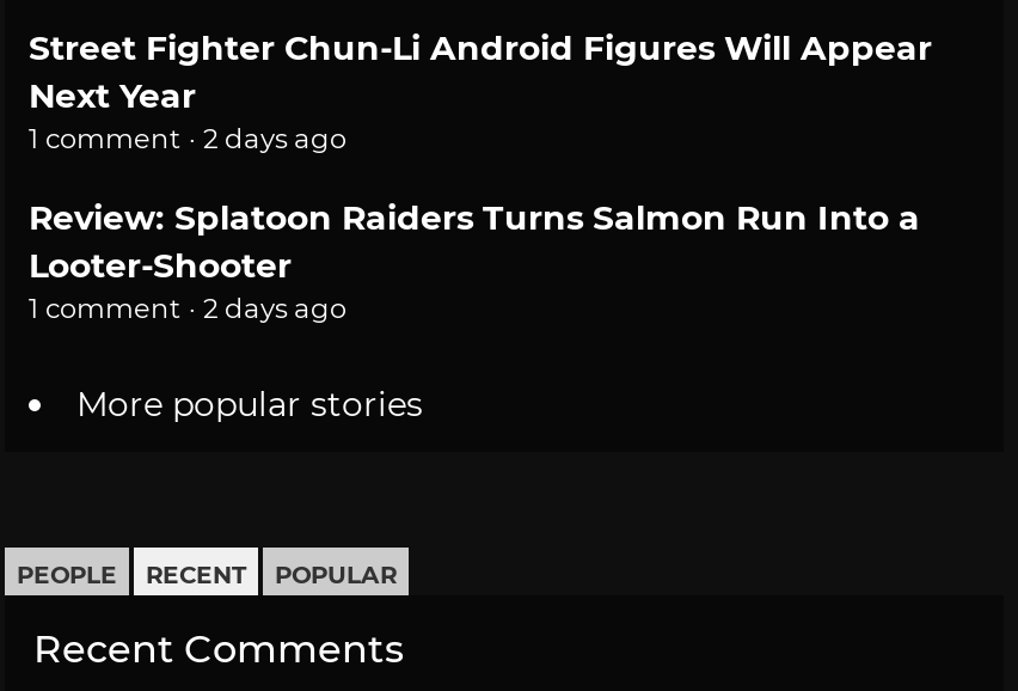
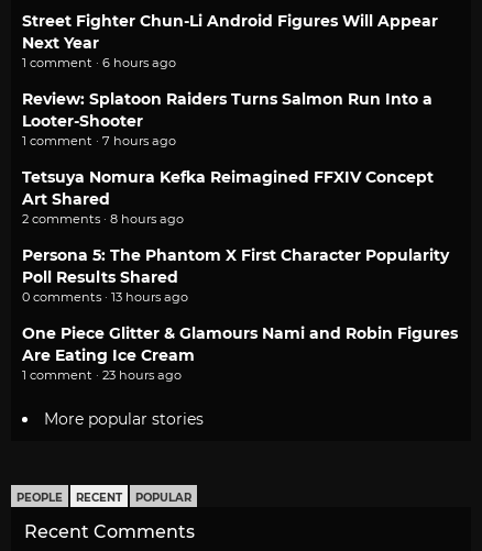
[29,122,347,155] 1 comment · 2 days ago -> [22,55,176,70] 1 comment · 6 hours ago
[29,291,347,325] 1 comment · 2 days ago -> [22,133,458,383] 1 comment · 7 hours ago | Tetsuya Nomura Kefka Reimagined FFXIV Concept | Art Shared | 2 comments · 8 hours ago | Persona 5: The Phantom X First Character Popularity | Poll Results Shared | 0 comments · 13 hours ago | One Piece Glitter & Glamours Nami and Robin Figures | Are Eating Ice Cream | 1 comment · 23 hours ago

